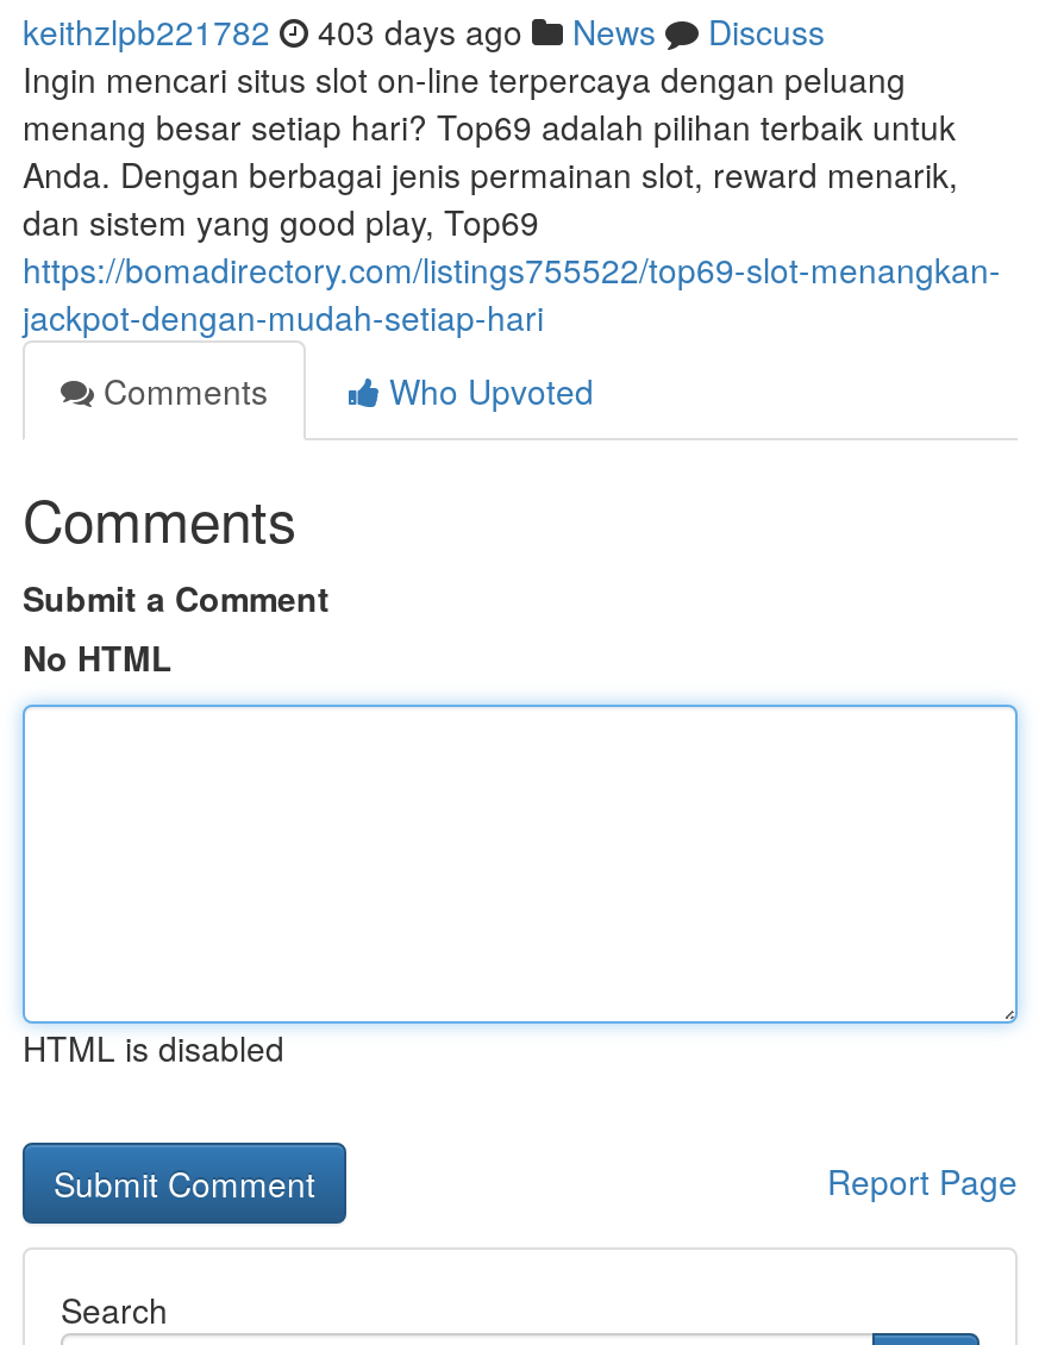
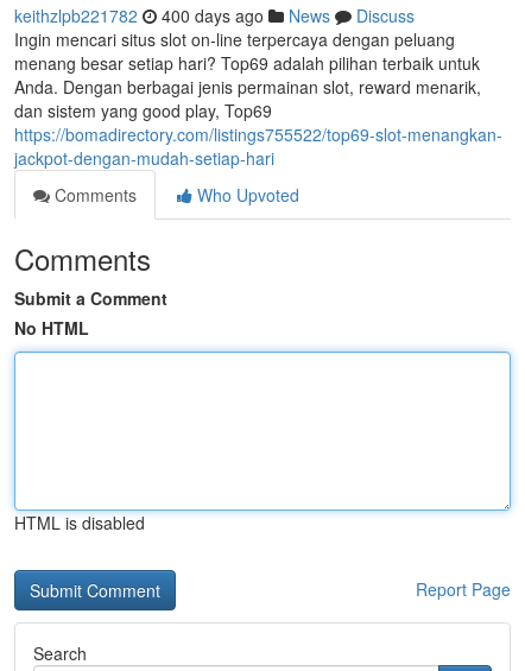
[23,7,825,55] keithzlpb221782 403 days ago News Discuss -> [14,4,415,27] keithzlpb221782 400 days ago News Discuss

